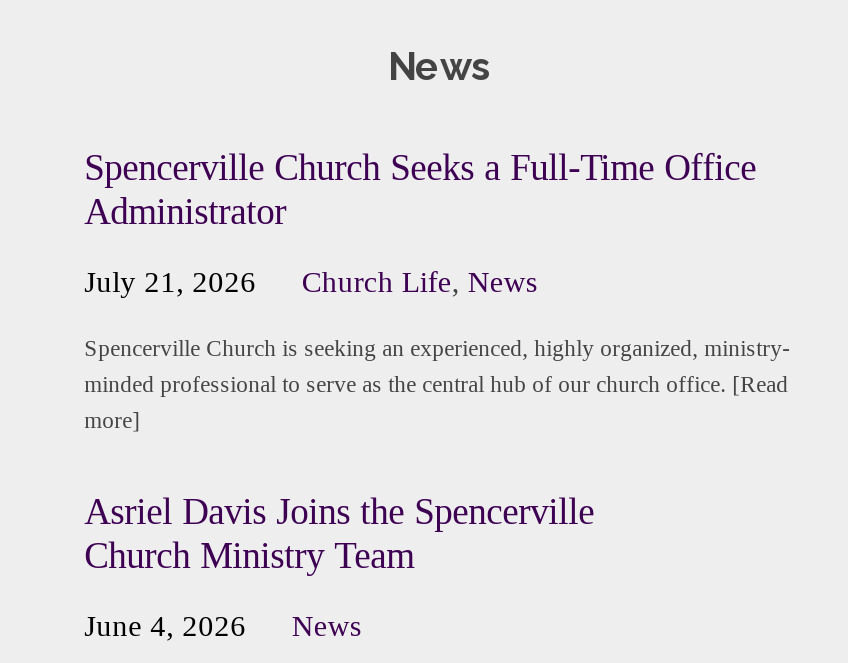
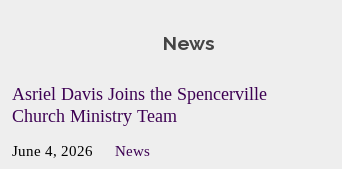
[84,148,790,432] Spencerville Church Seeks a Full-Time Office | Administrator | July 21, 2026 | Church Life, News | Spencerville Church is seeking an experienced, highly organized, ministry- | minded professional to serve as the central hub of our church office. [Read | more] -> none

